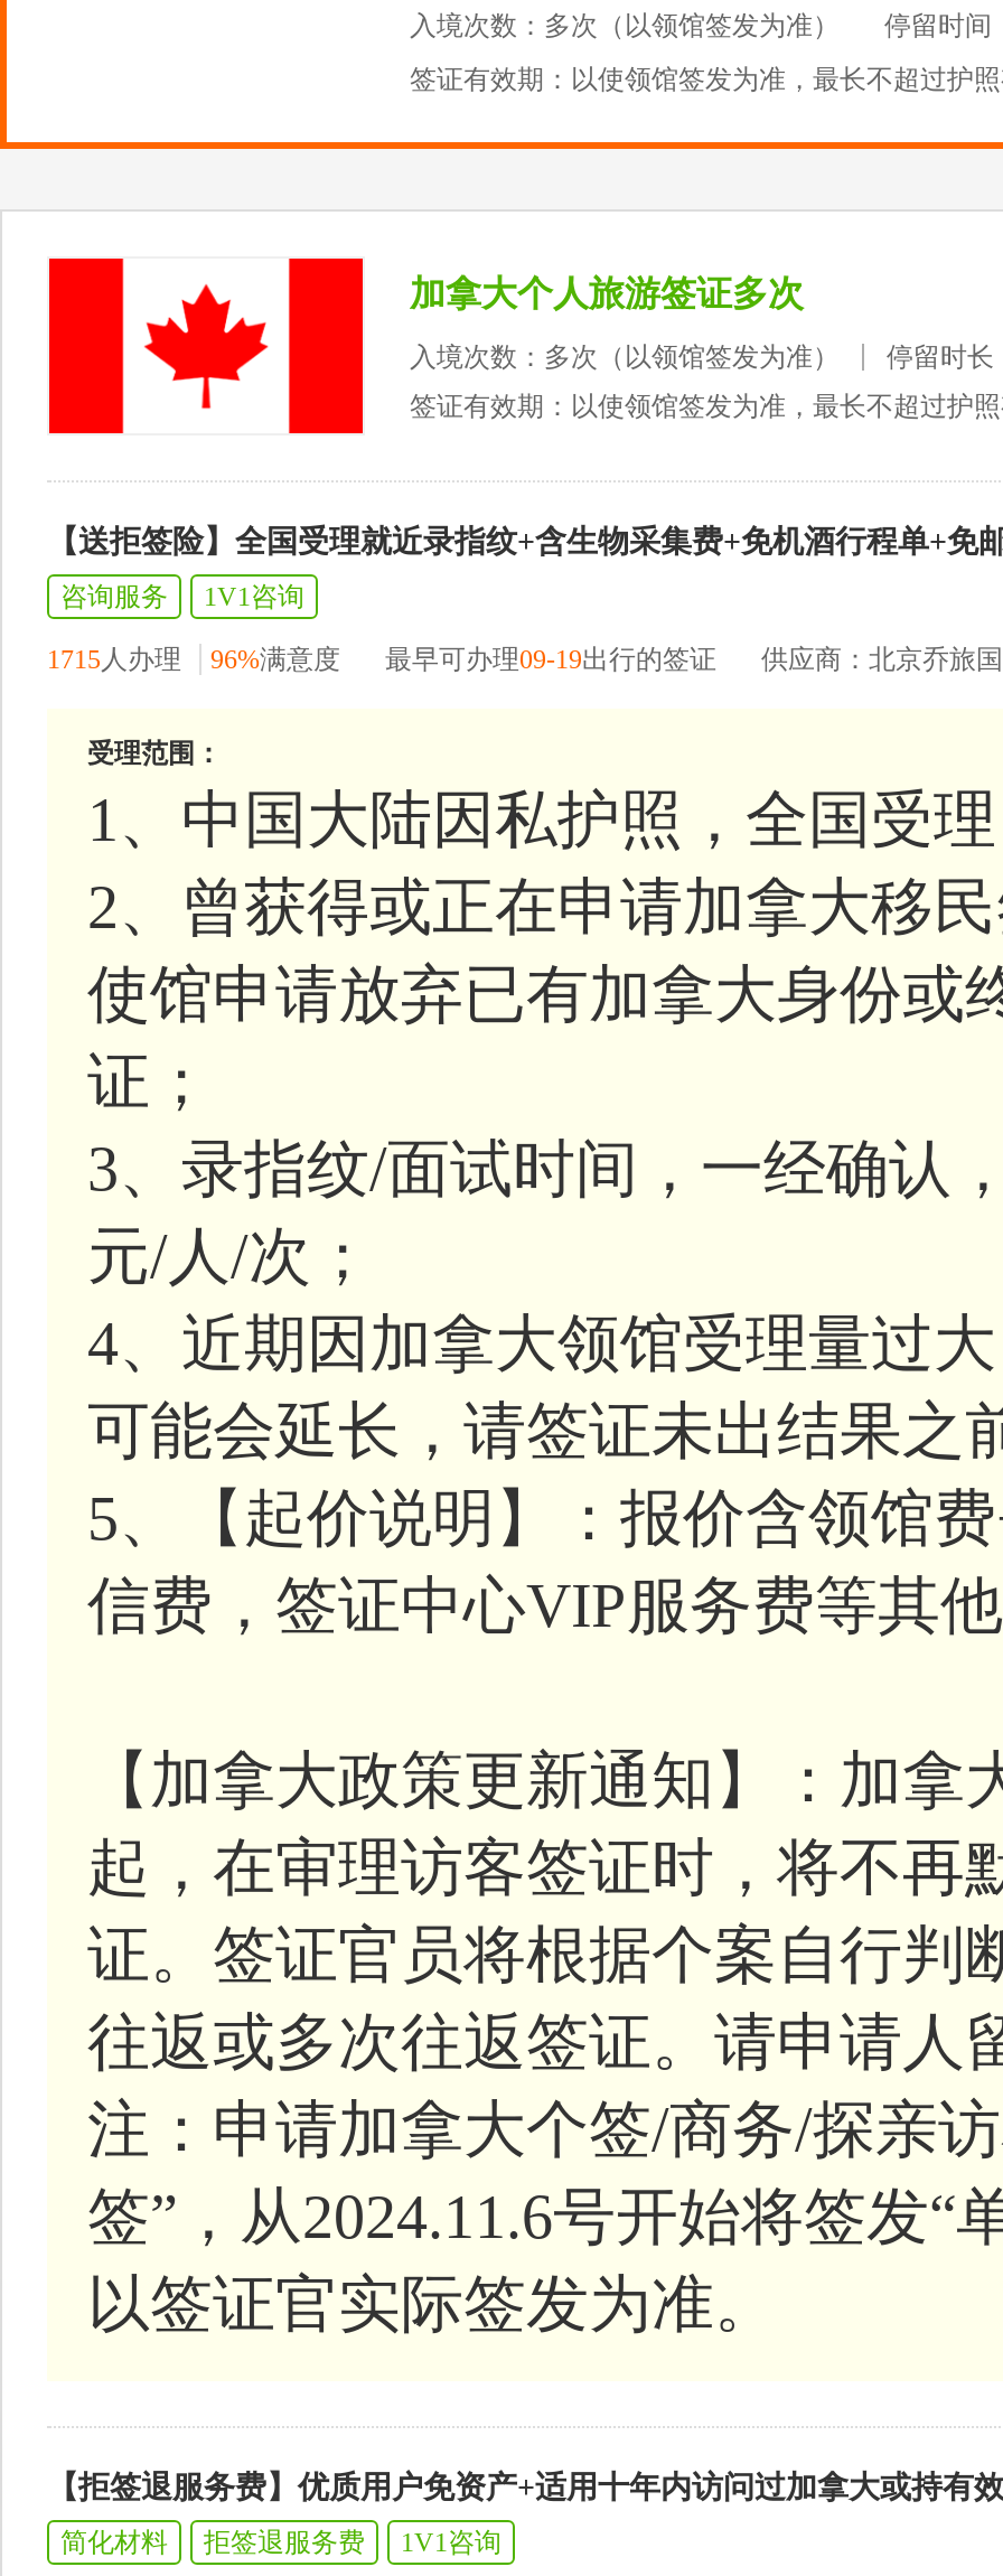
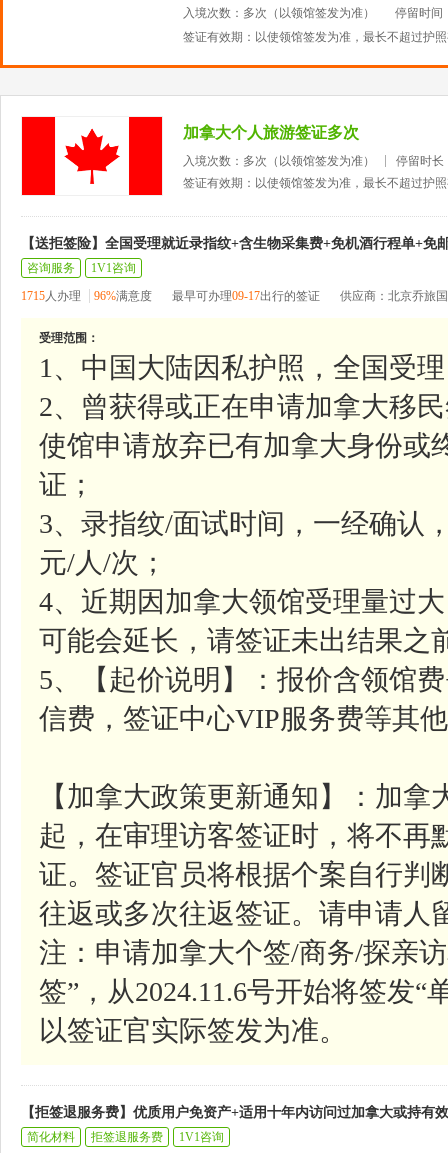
[385,644,716,675] 最早可办理09-19出行的签证 -> [172,289,320,303] 最早可办理09-17出行的签证

